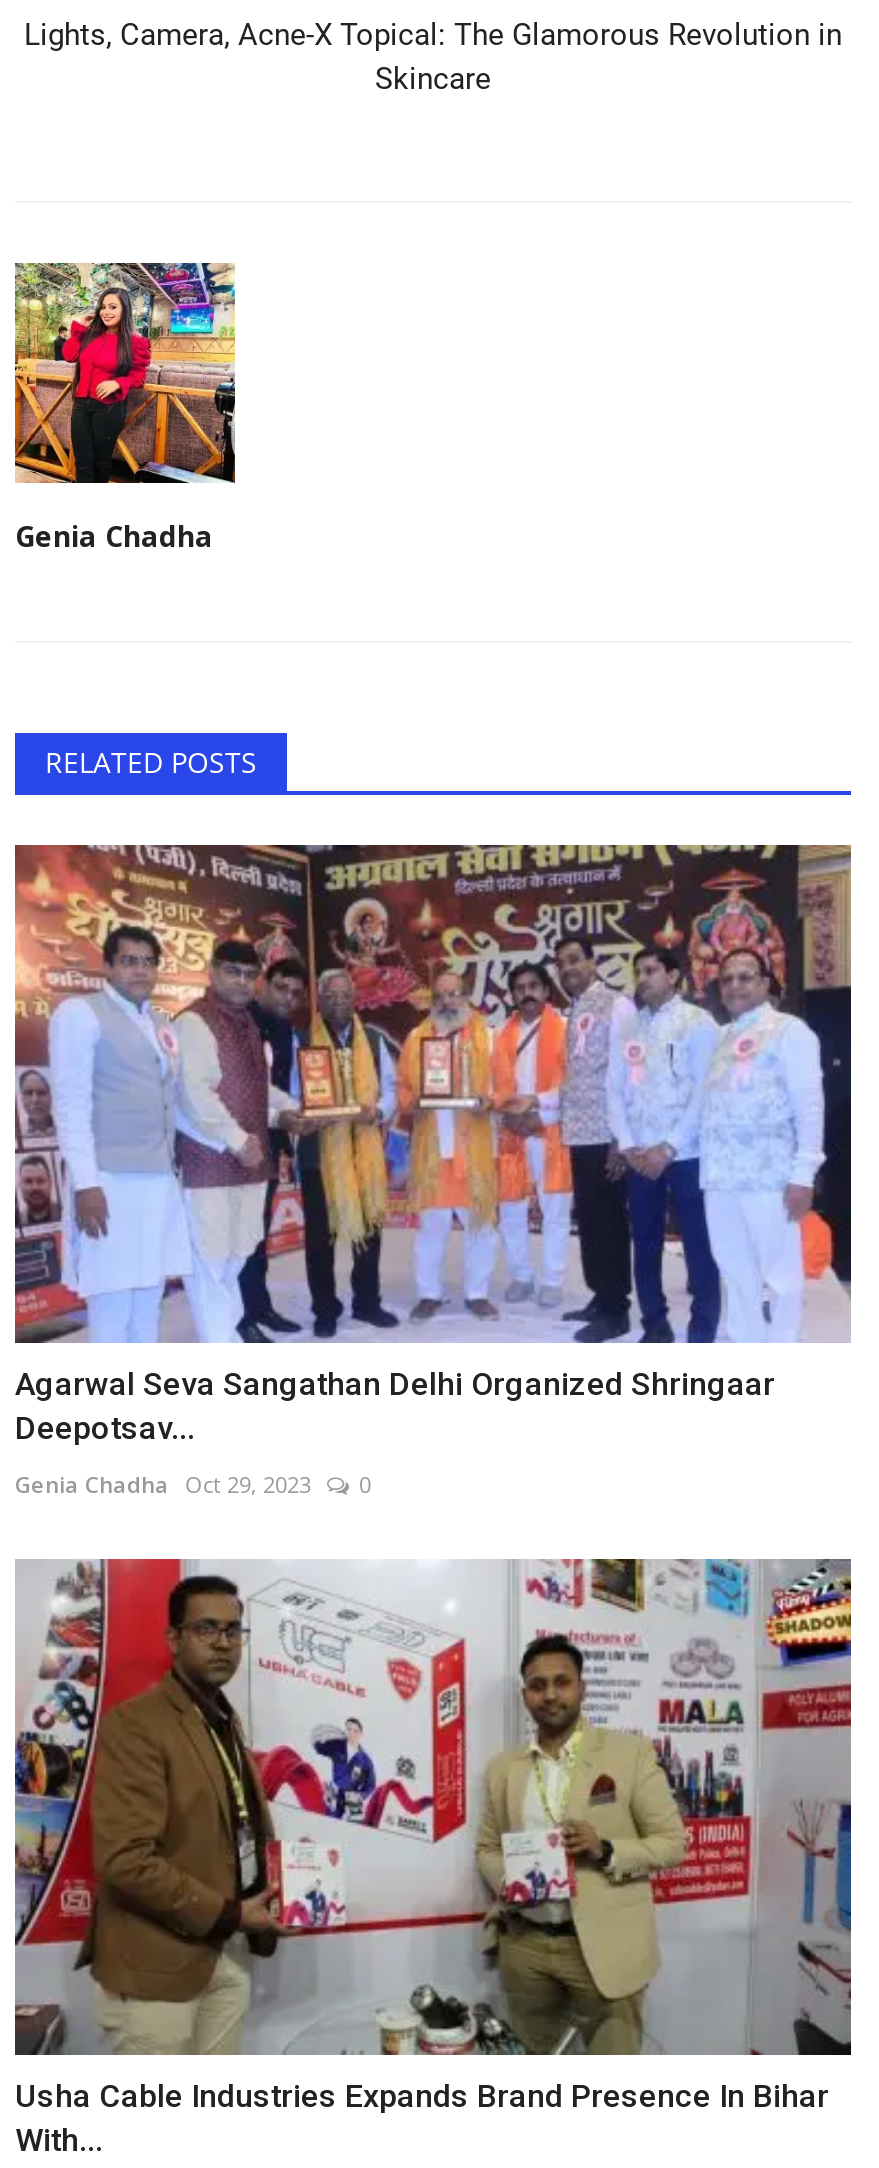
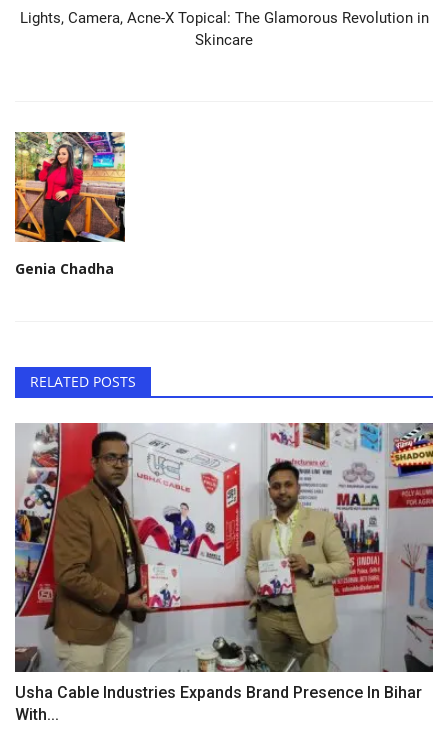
[13,843,853,1498] [image] | Agarwal Seva Sangathan Delhi Organized Shringaar | Deepotsav... | Genia Chadha Oct 29, 2023 | 0 -> none

